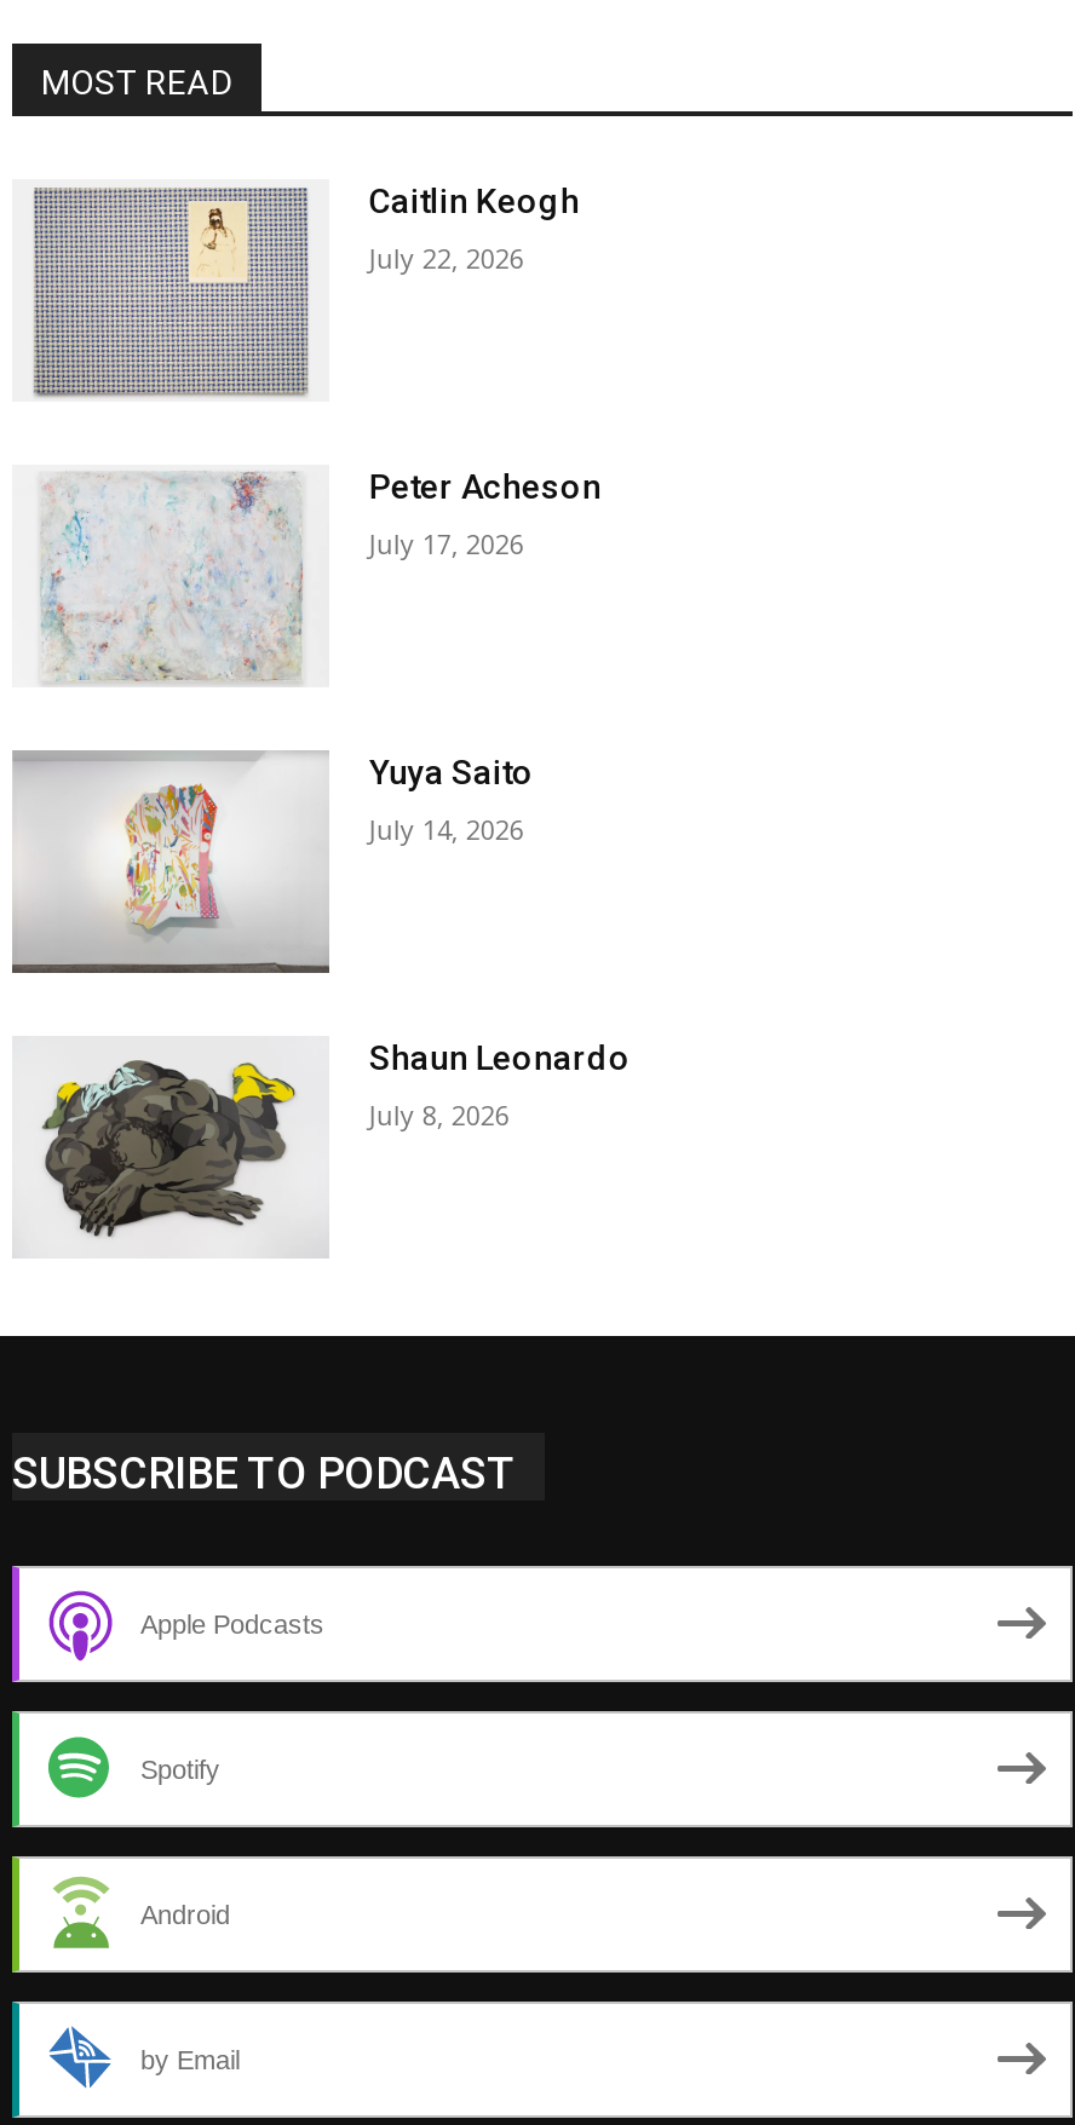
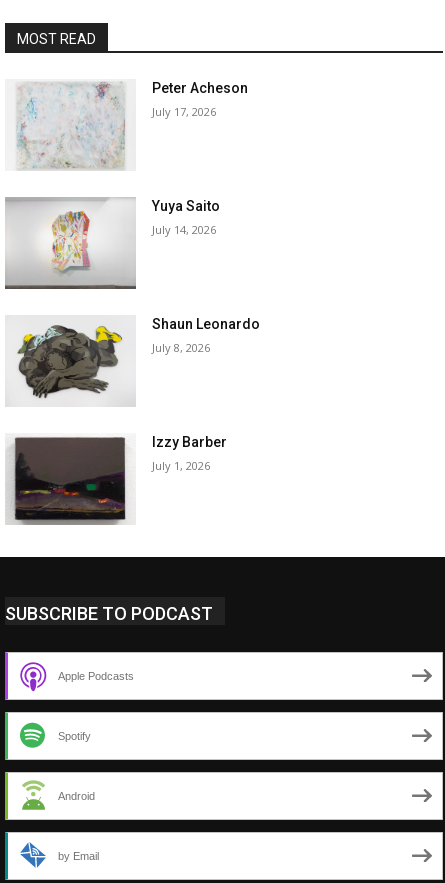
[31,182,580,397] [image] | Caitlin Keogh | July 22, 2026 -> none
moved [36,467,630,1132] -> [15,80,260,355]: [image] | Peter Acheson | July 17, 2026 | Yuya Saito | July 14, 2026 | Shaun Leonardo | July 8, 2026
moved [39,1058,298,1242] -> [16,324,123,400]: [image]
none -> [9,434,227,525] [image] | Izzy Barber | July 1, 2026

